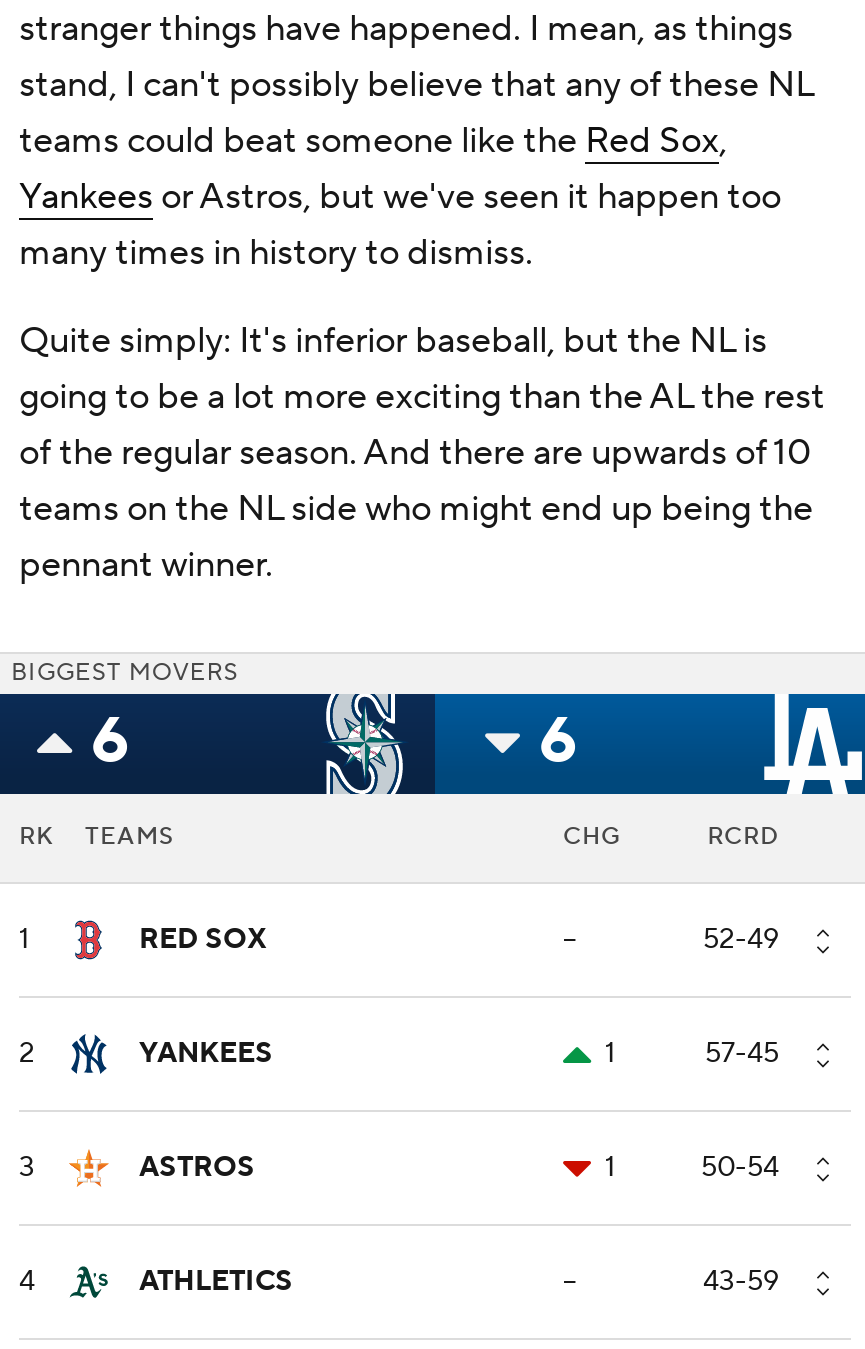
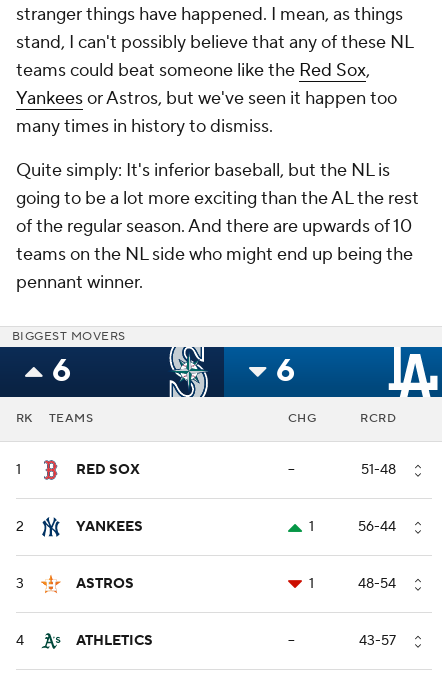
[703,922,779,958] 52-49 -> [361,461,396,479] 51-48
[705,1036,779,1072] 57-45 -> [358,518,396,536] 56-44
[701,1150,779,1186] 50-54 -> [358,575,396,593] 48-54
[703,1264,779,1300] 43-59 -> [359,632,396,650] 43-57

